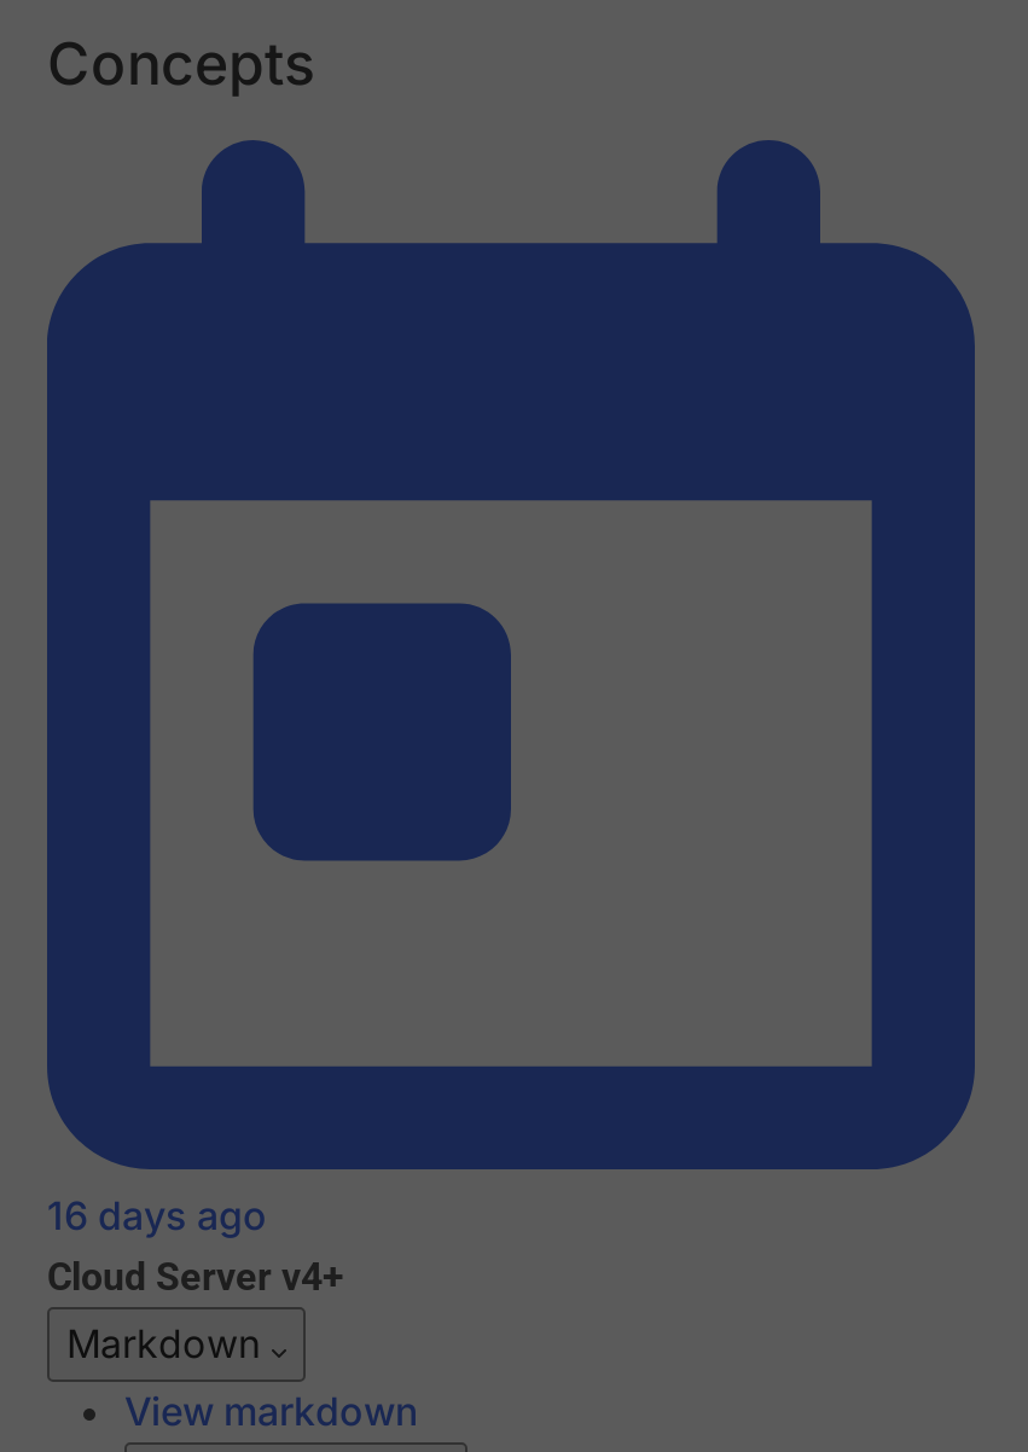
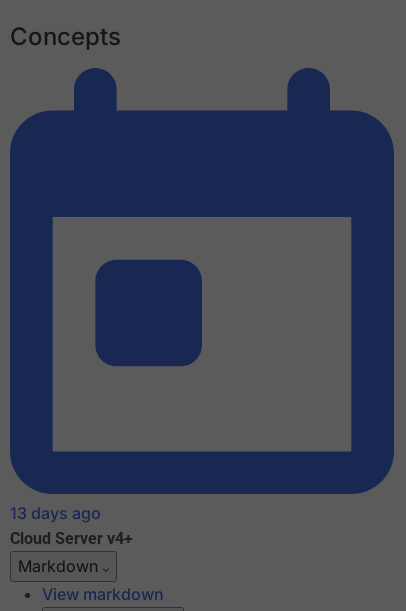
[47,1192,267,1241] 16 days ago -> [10,503,101,523] 13 days ago

